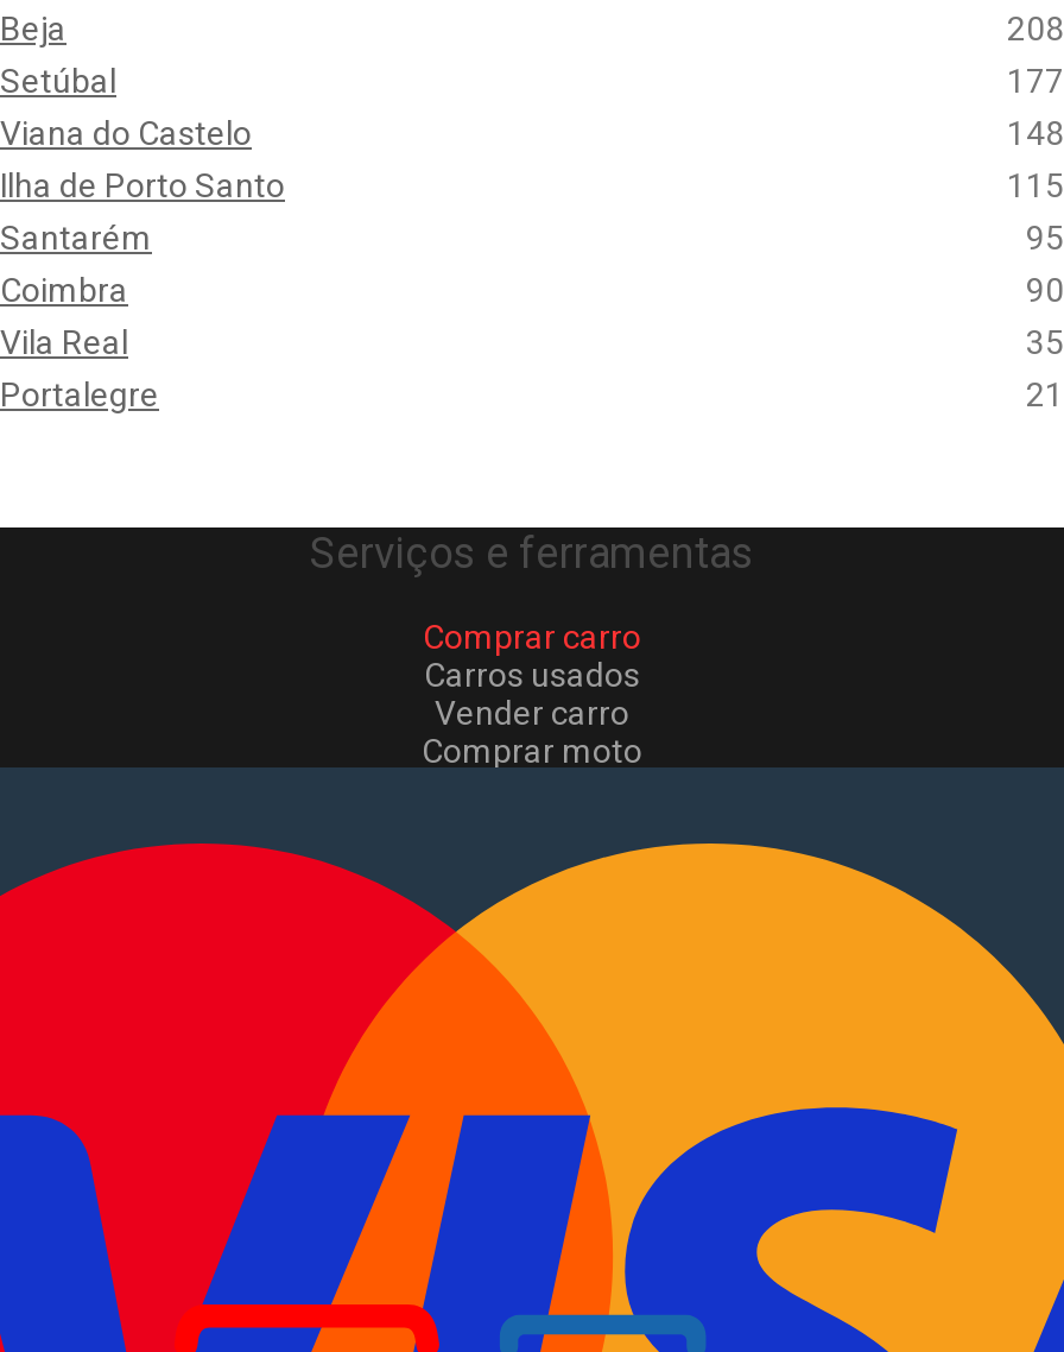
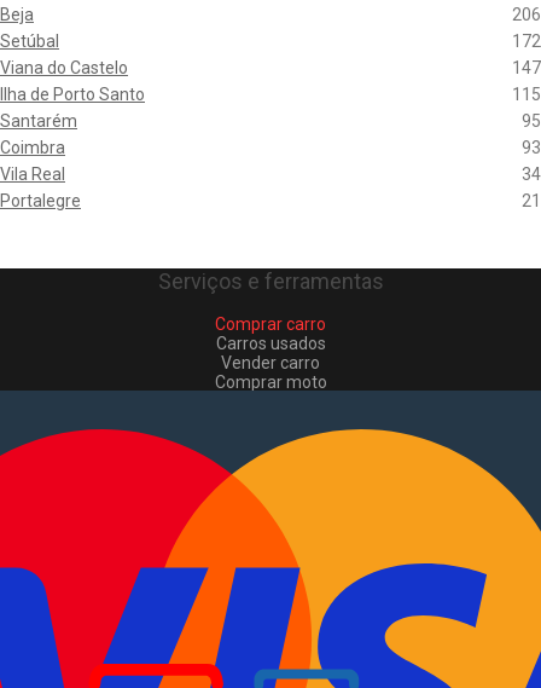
[1007,10,1064,48] 208 -> [512,5,541,24] 206
[1007,62,1064,100] 177 -> [512,31,541,51] 172
[1007,114,1064,152] 148 -> [512,58,541,77] 147
[1026,271,1064,309] 90 -> [522,138,541,157] 93
[1026,323,1064,361] 35 -> [522,164,541,184] 34

